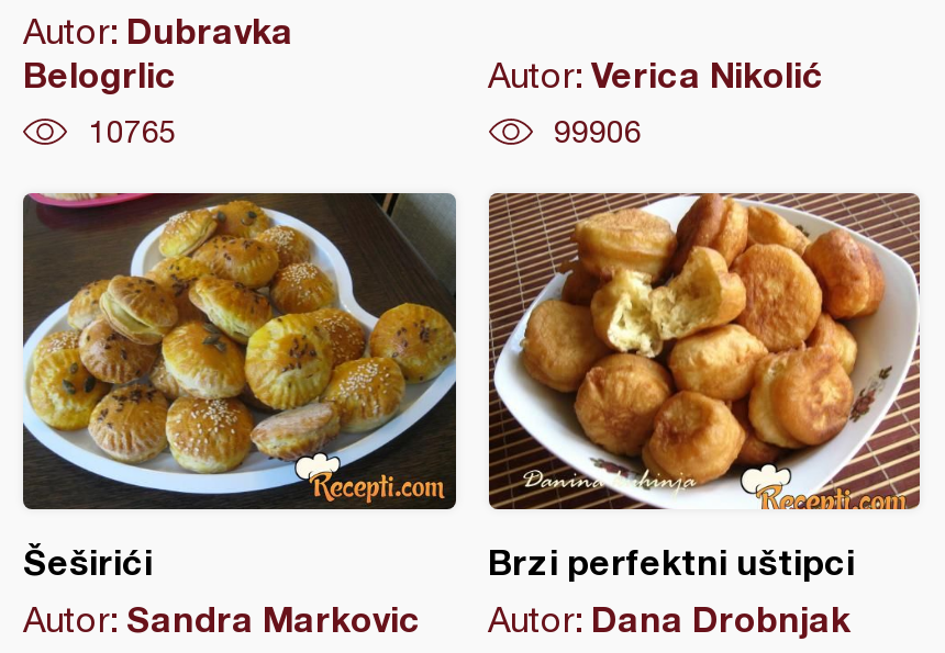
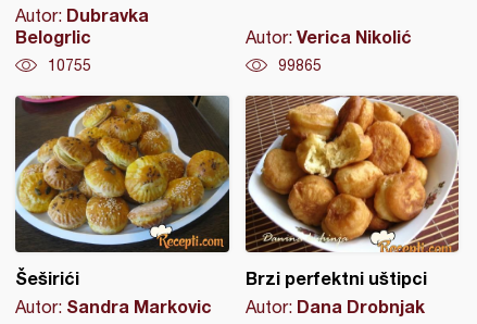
[89,114,177,149] 10765 -> [48,57,91,74] 10755
[554,114,642,149] 99906 -> [278,57,321,74] 99865

